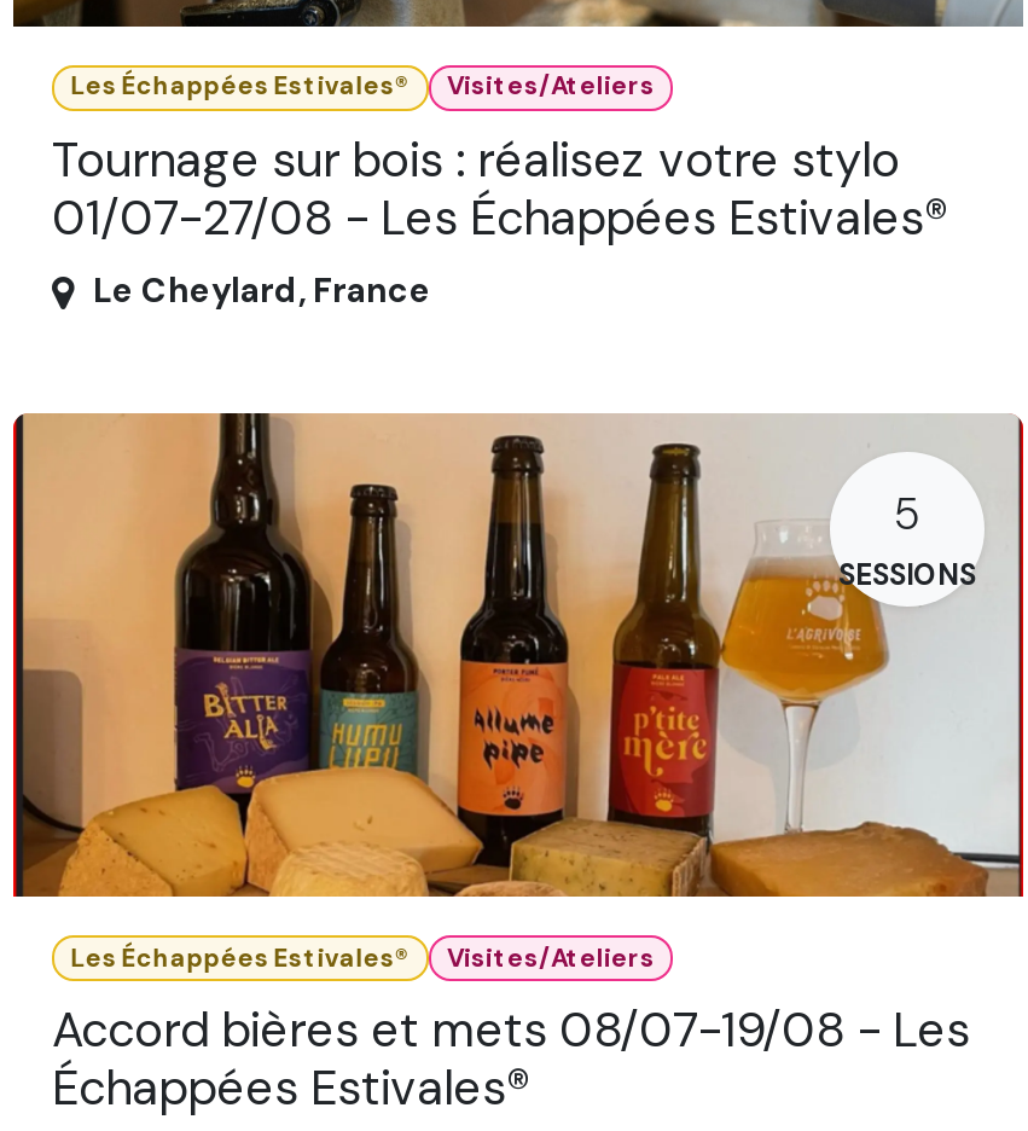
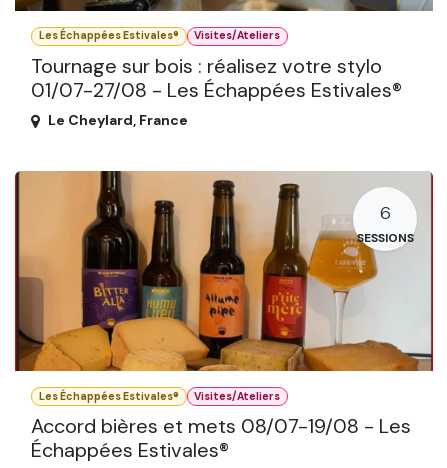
[894,485,920,543] 5 -> [379,201,390,225] 6

